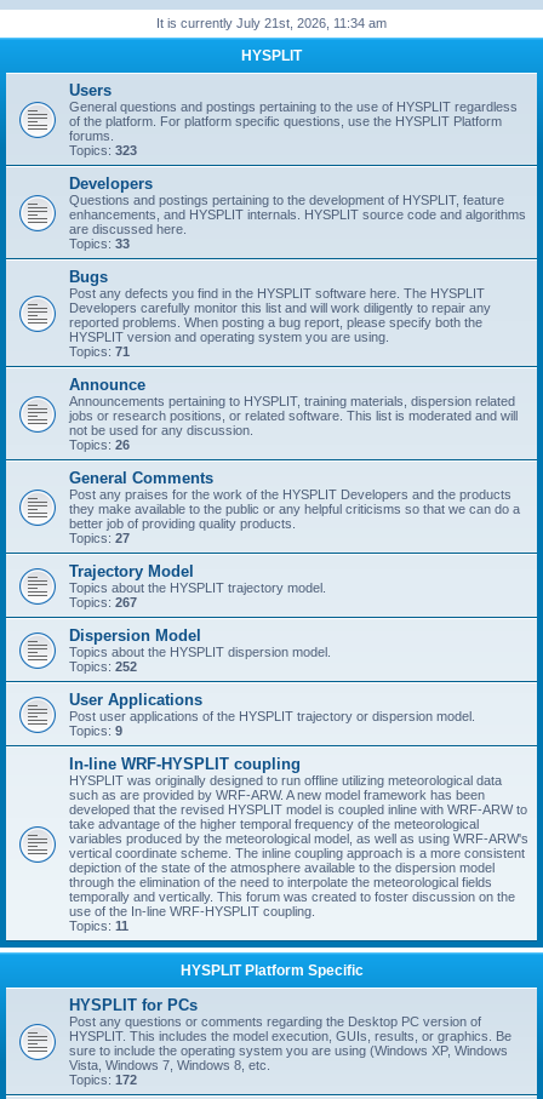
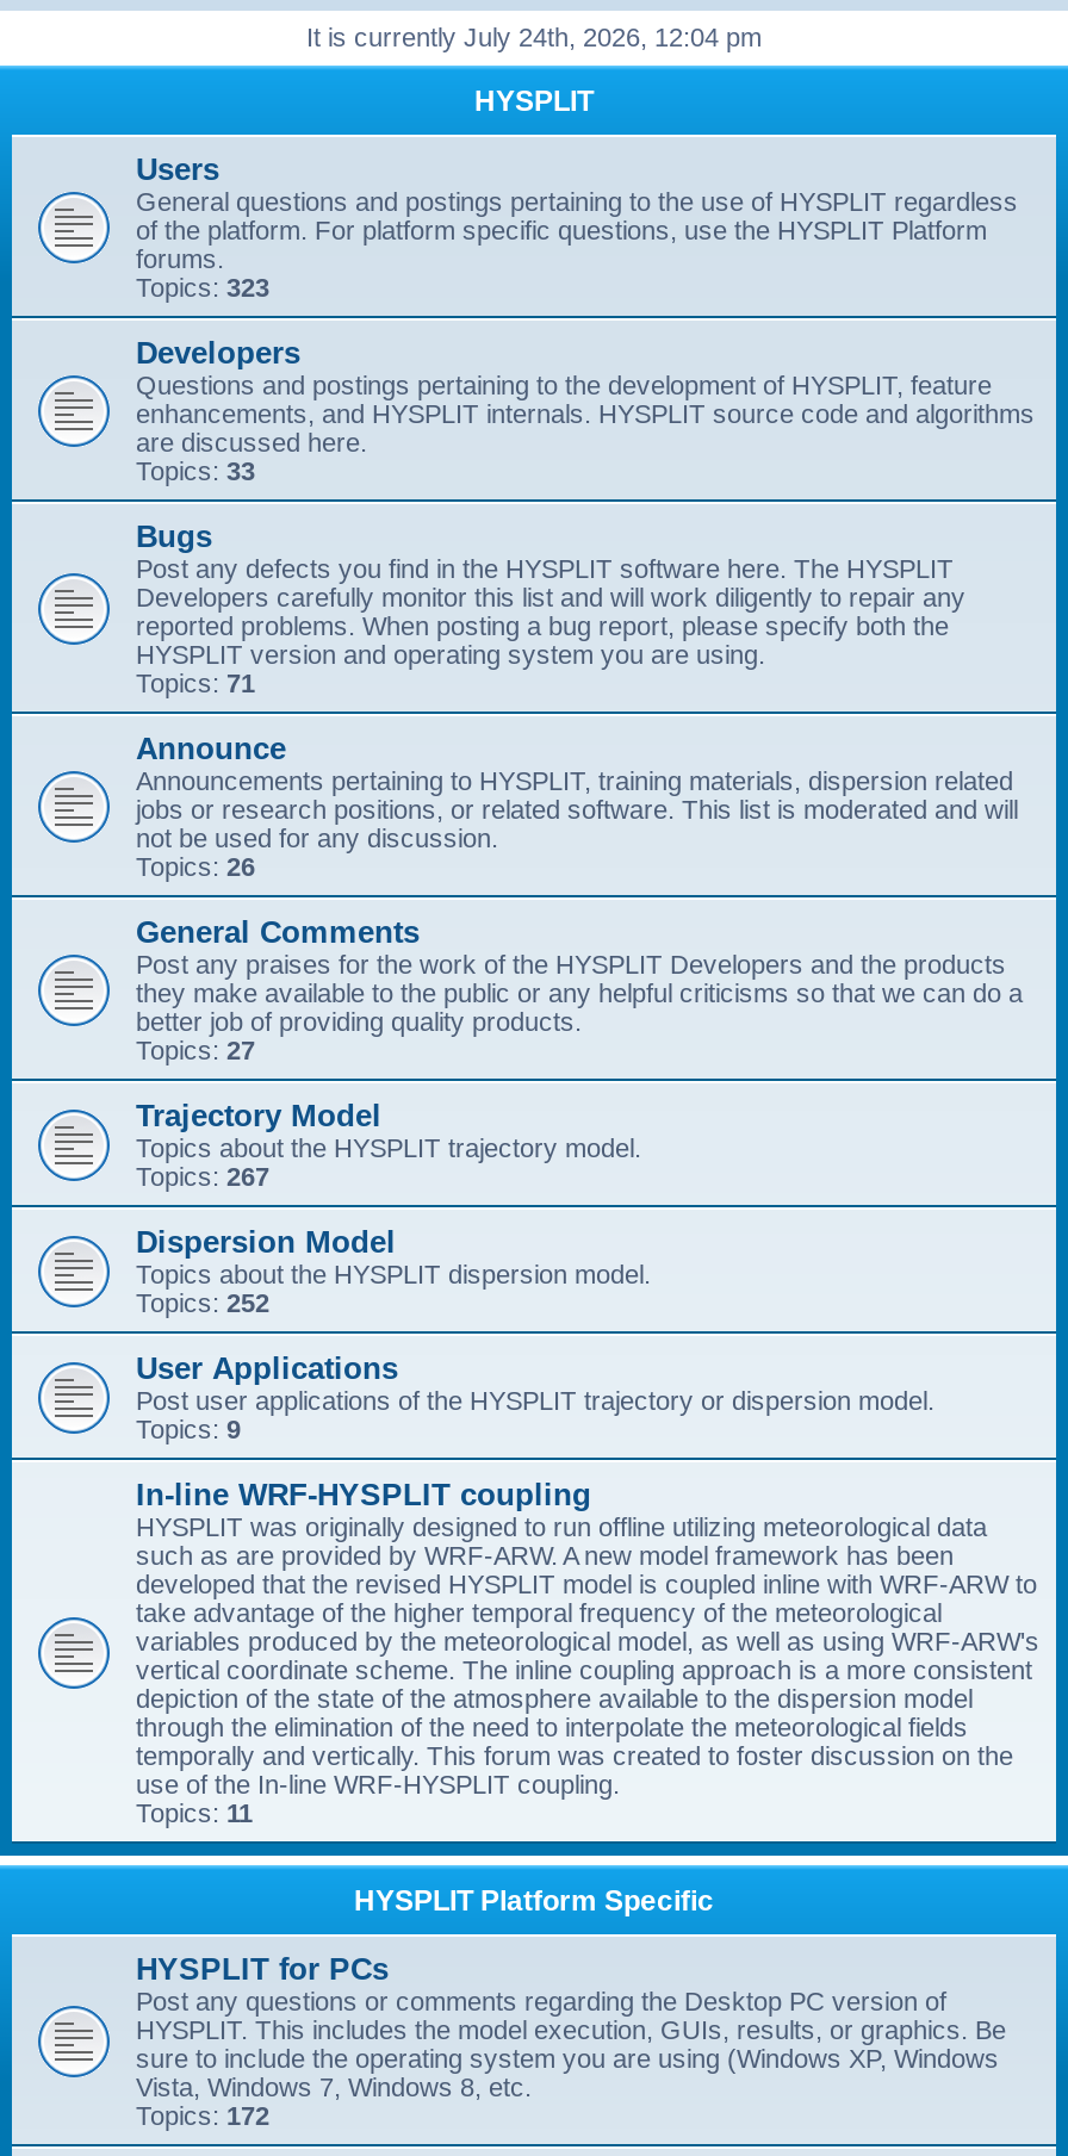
[156,16,387,30] It is currently July 21st, 2026, 11:34 am -> [306,23,762,51] It is currently July 24th, 2026, 12:04 pm

